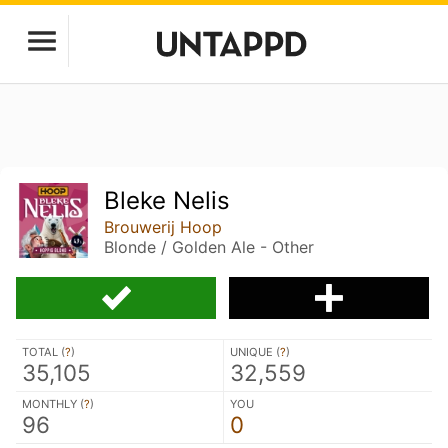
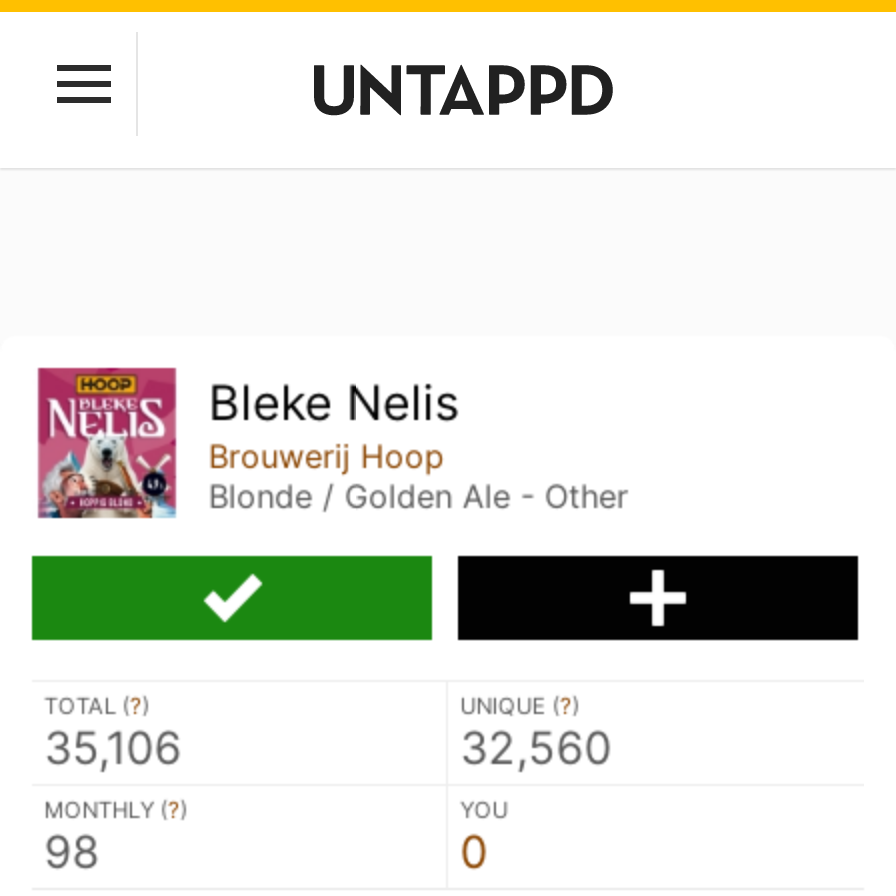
[22,359,91,386] 35,105 -> [44,720,182,774] 35,106
[230,359,306,386] 32,559 -> [460,720,612,774] 32,560
[22,411,50,438] 96 -> [44,824,100,878] 98

